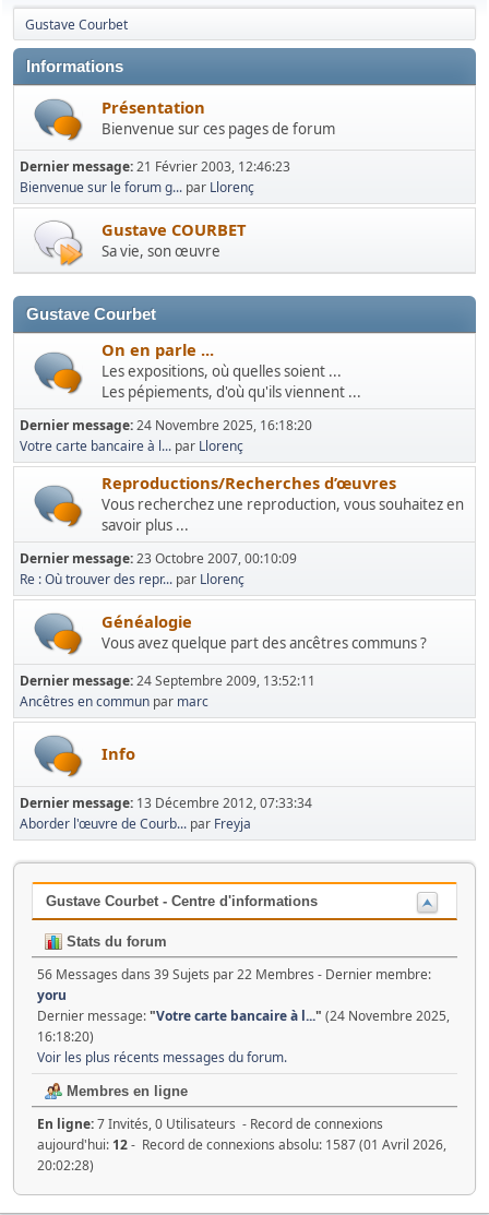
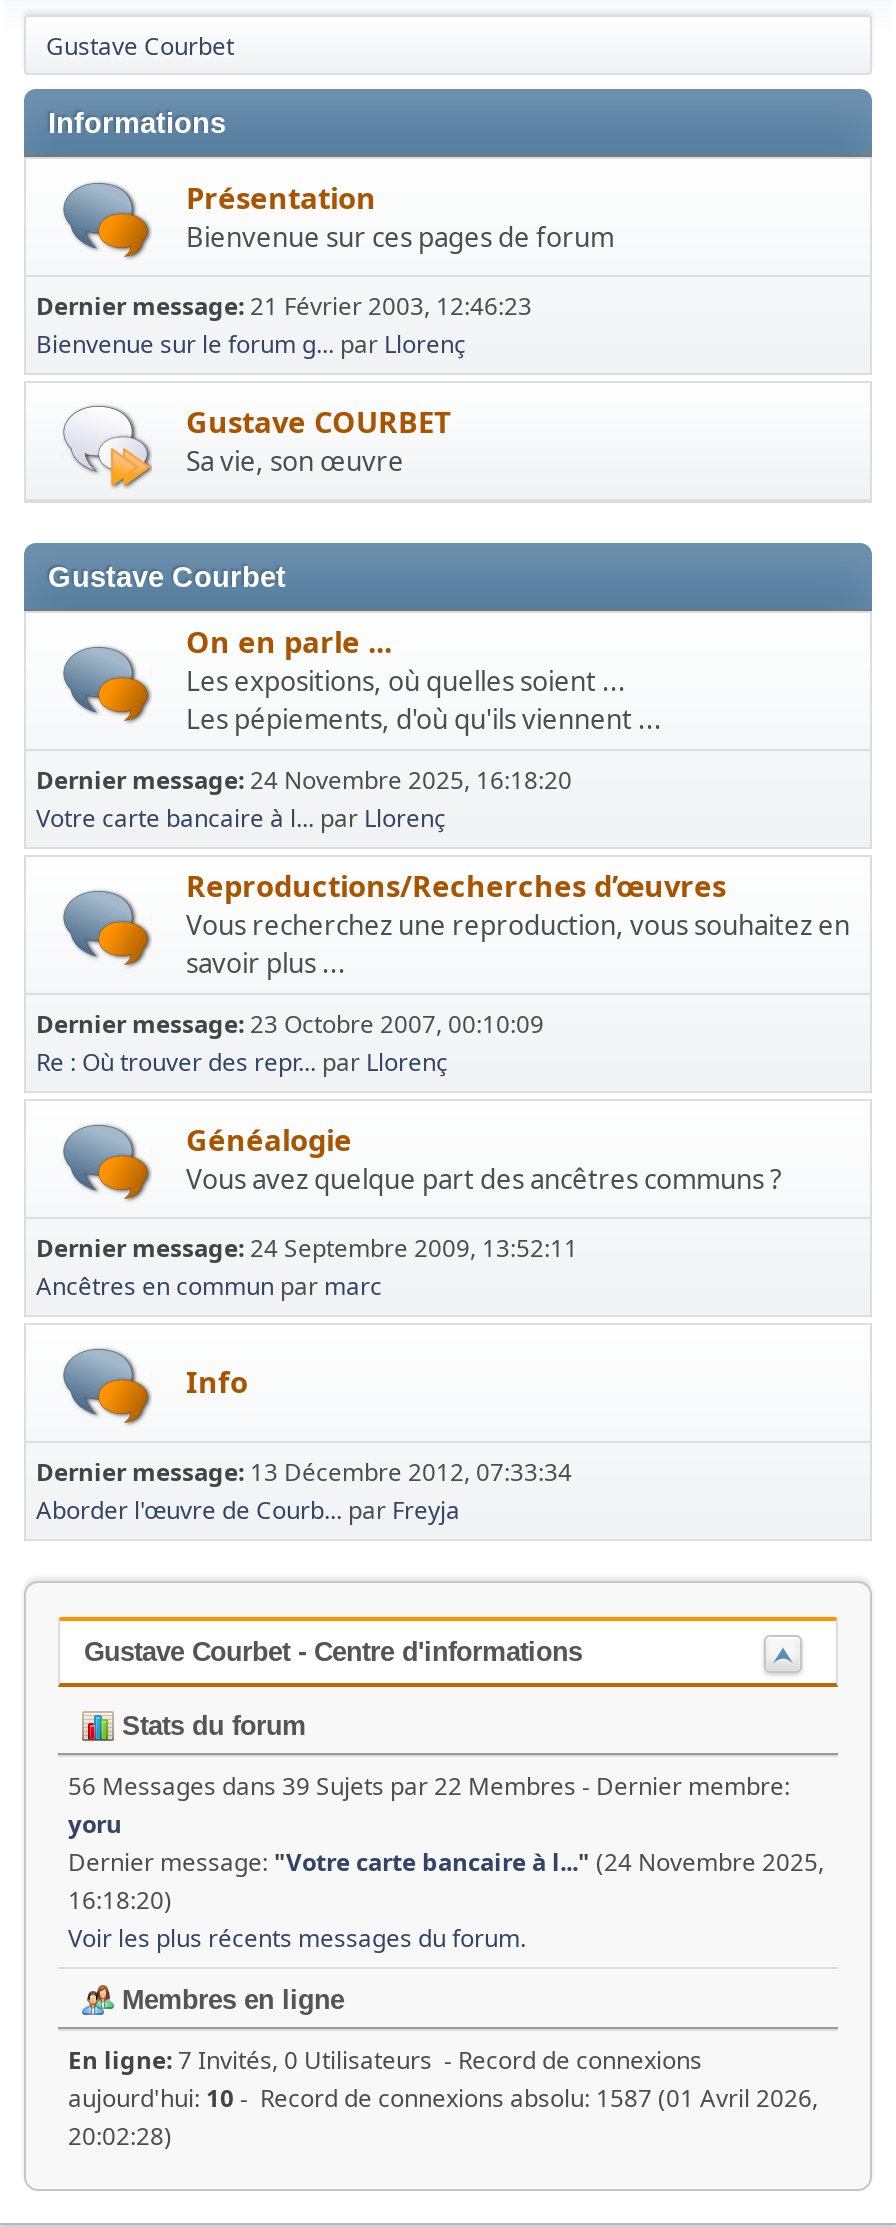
[37,1135,446,1154] aujourd'hui: 12 - Record de connexions absolu: 1587 (01 Avril 2026, -> [68,2081,818,2115] aujourd'hui: 10 - Record de connexions absolu: 1587 (01 Avril 2026,

